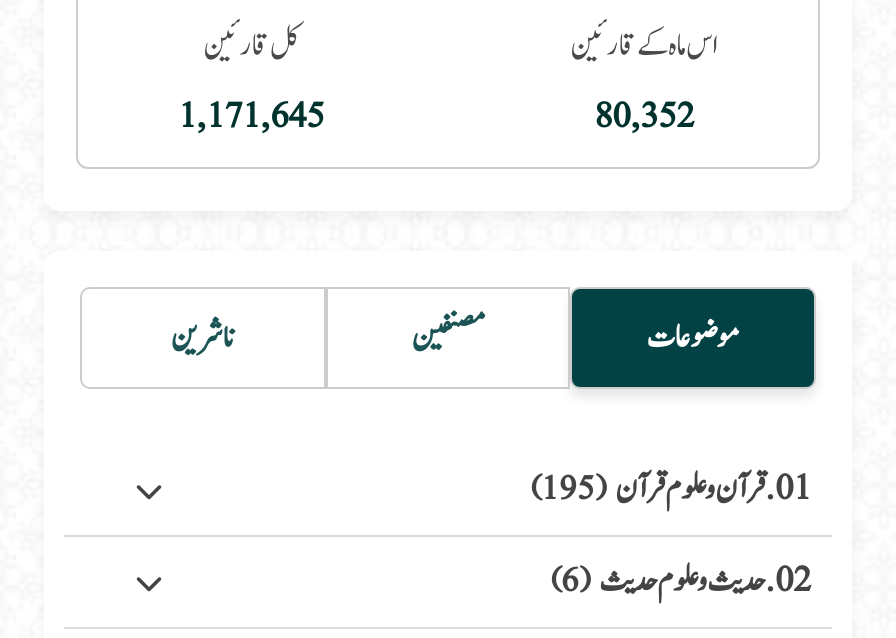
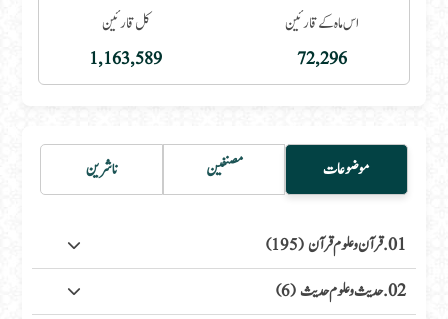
[179,94,325,144] 1,171,645 -> [89,47,162,72] 1,163,589
[594,94,694,144] 80,352 -> [297,47,347,72] 72,296

